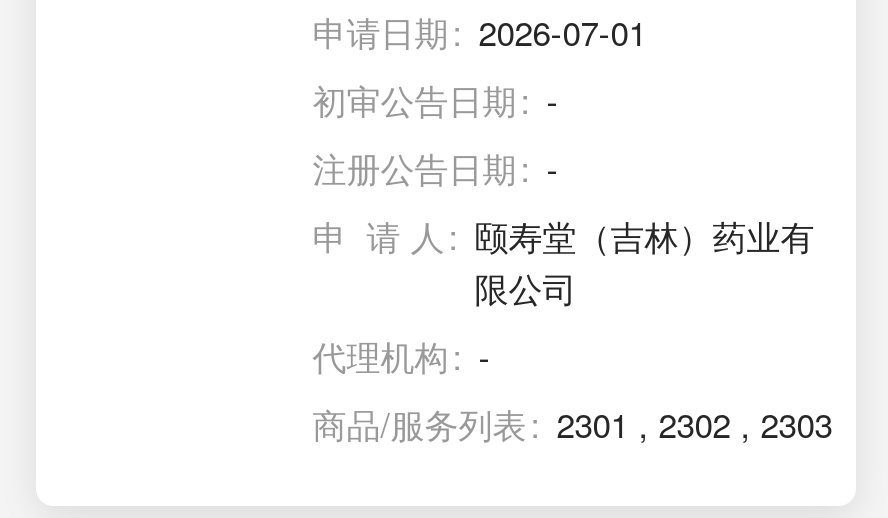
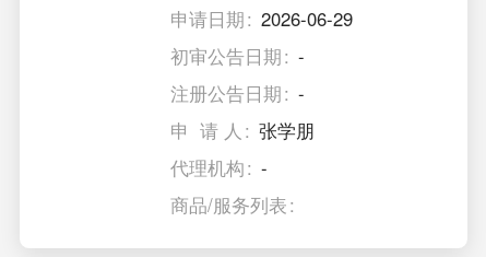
[313,8,647,56] 申请日期 2026-07-01 -> [171,6,353,32] 申请日期 2026-06-29
[475,212,815,312] 颐寿堂（吉林）药业有 | 限公司 -> [259,117,315,143] 张学朋
[557,400,833,448] 2301, 2302, 2303 -> none

